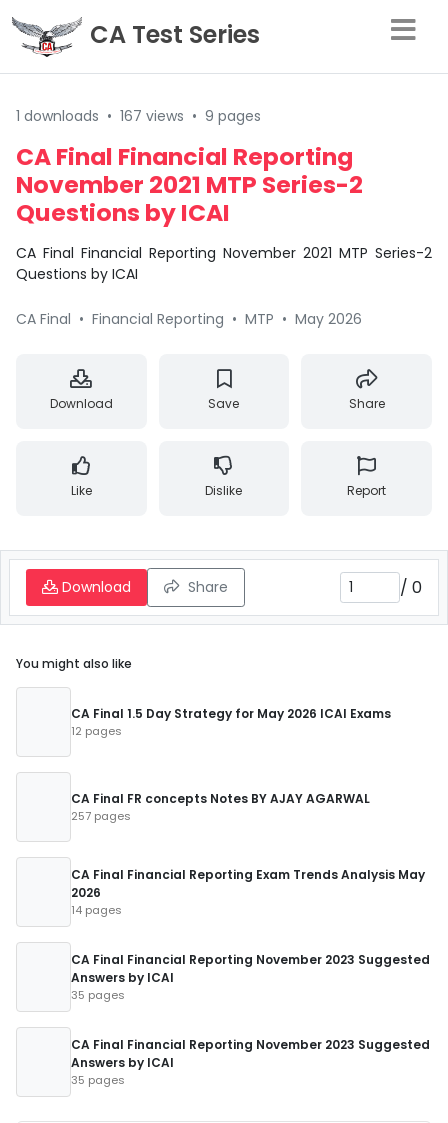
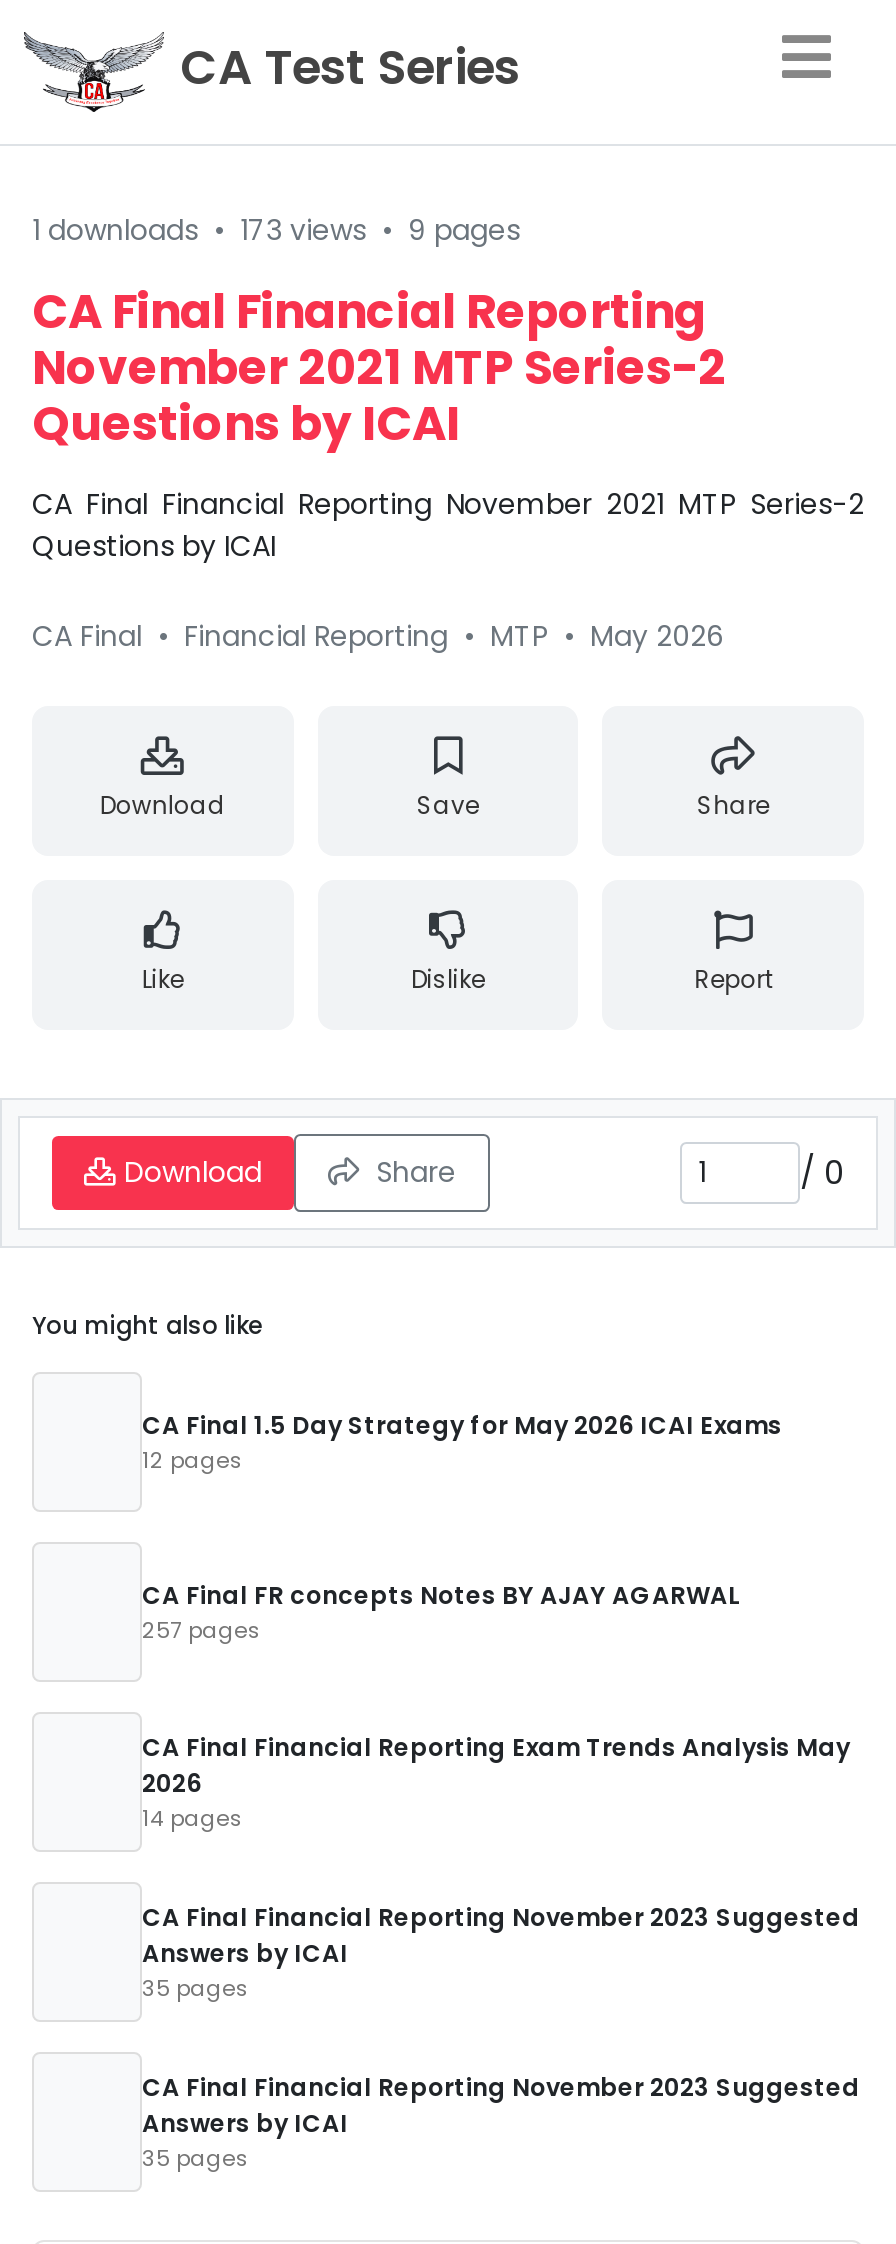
[16,106,261,126] 1 downloads • 167 views • 9 pages -> [32,210,520,250] 1 downloads • 173 views • 9 pages

